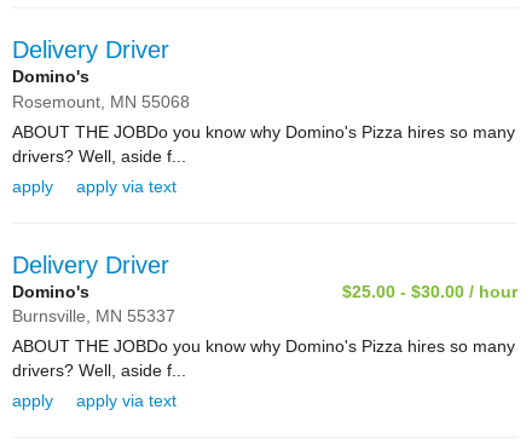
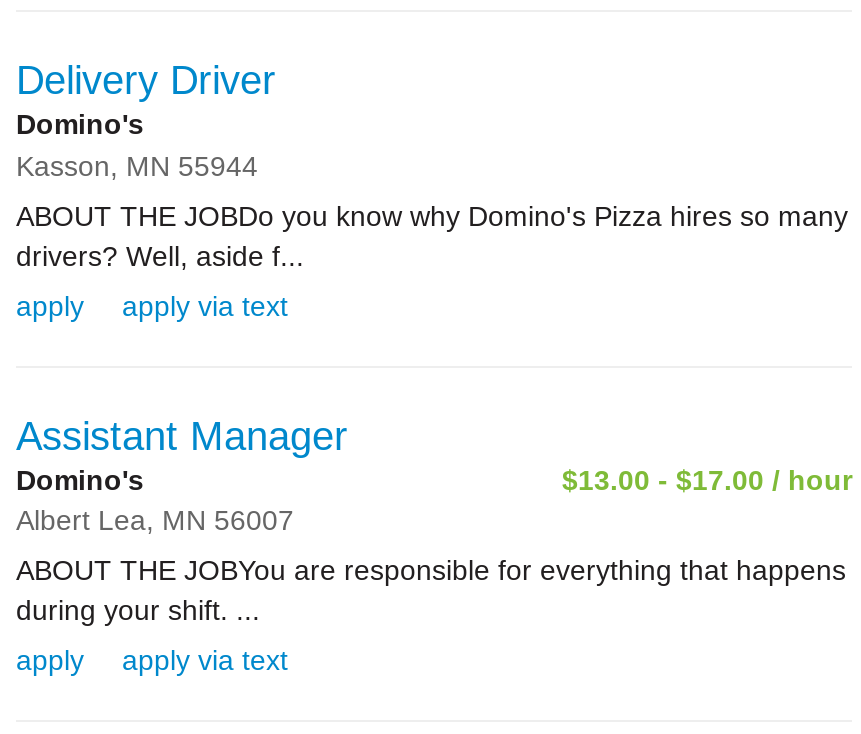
[12,92,190,111] Rosemount, MN 55068 -> [16,150,258,182] Kasson, MN 55944
[12,252,169,278] Delivery Driver -> [16,414,348,458] Assistant Manager
[12,282,517,325] $25.00 - $30.00 / hour | Burnsville, MN 55337 -> [16,464,852,536] $13.00 - $17.00 / hour | Albert Lea, MN 56007
[12,336,515,380] ABOUT THE JOBDo you know why Domino's Pizza hires so many | drivers? Well, aside f... -> [16,554,846,626] ABOUT THE JOBYou are responsible for everything that happens | during your shift. ...

